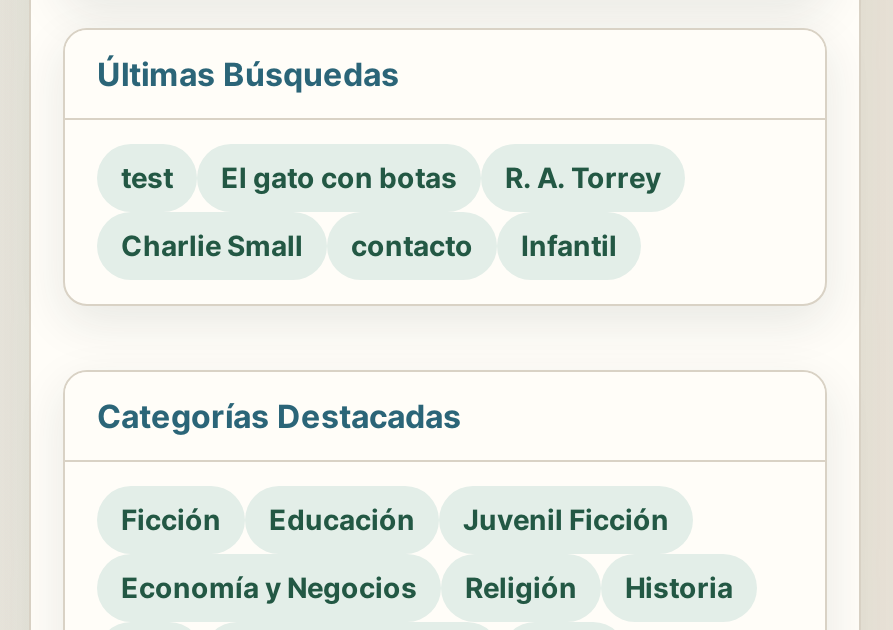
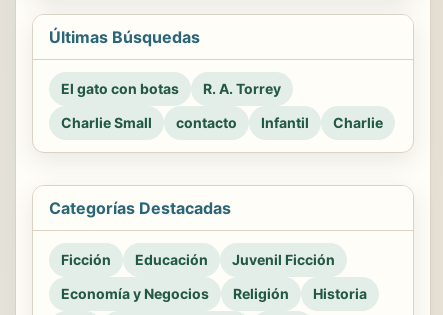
[121,160,173,194] test -> none
none -> [333,114,383,131] Charlie

